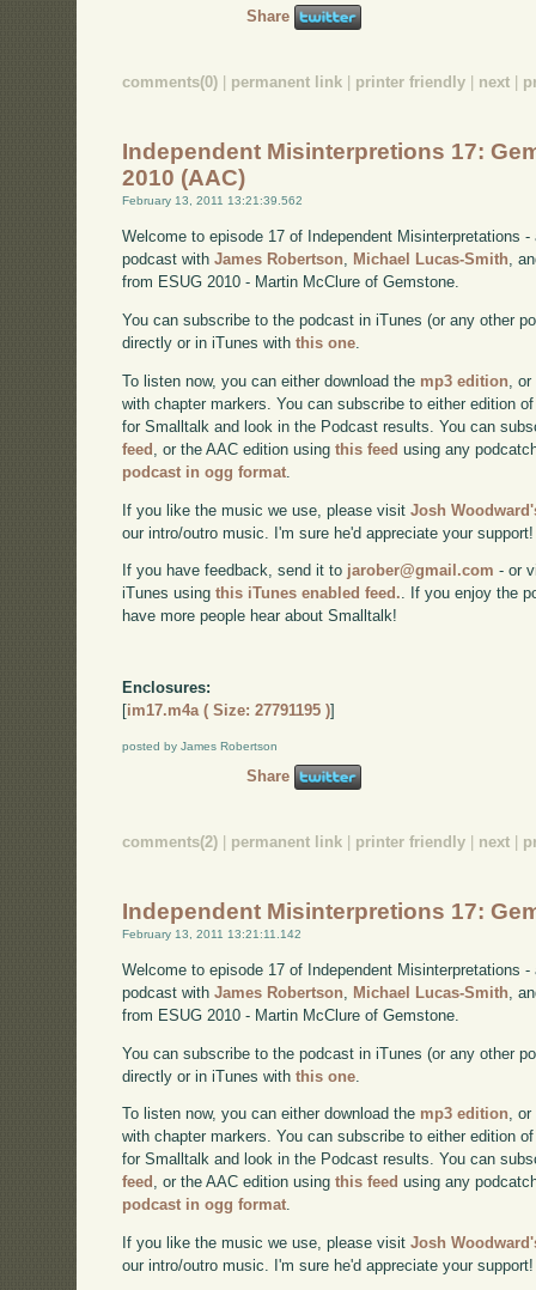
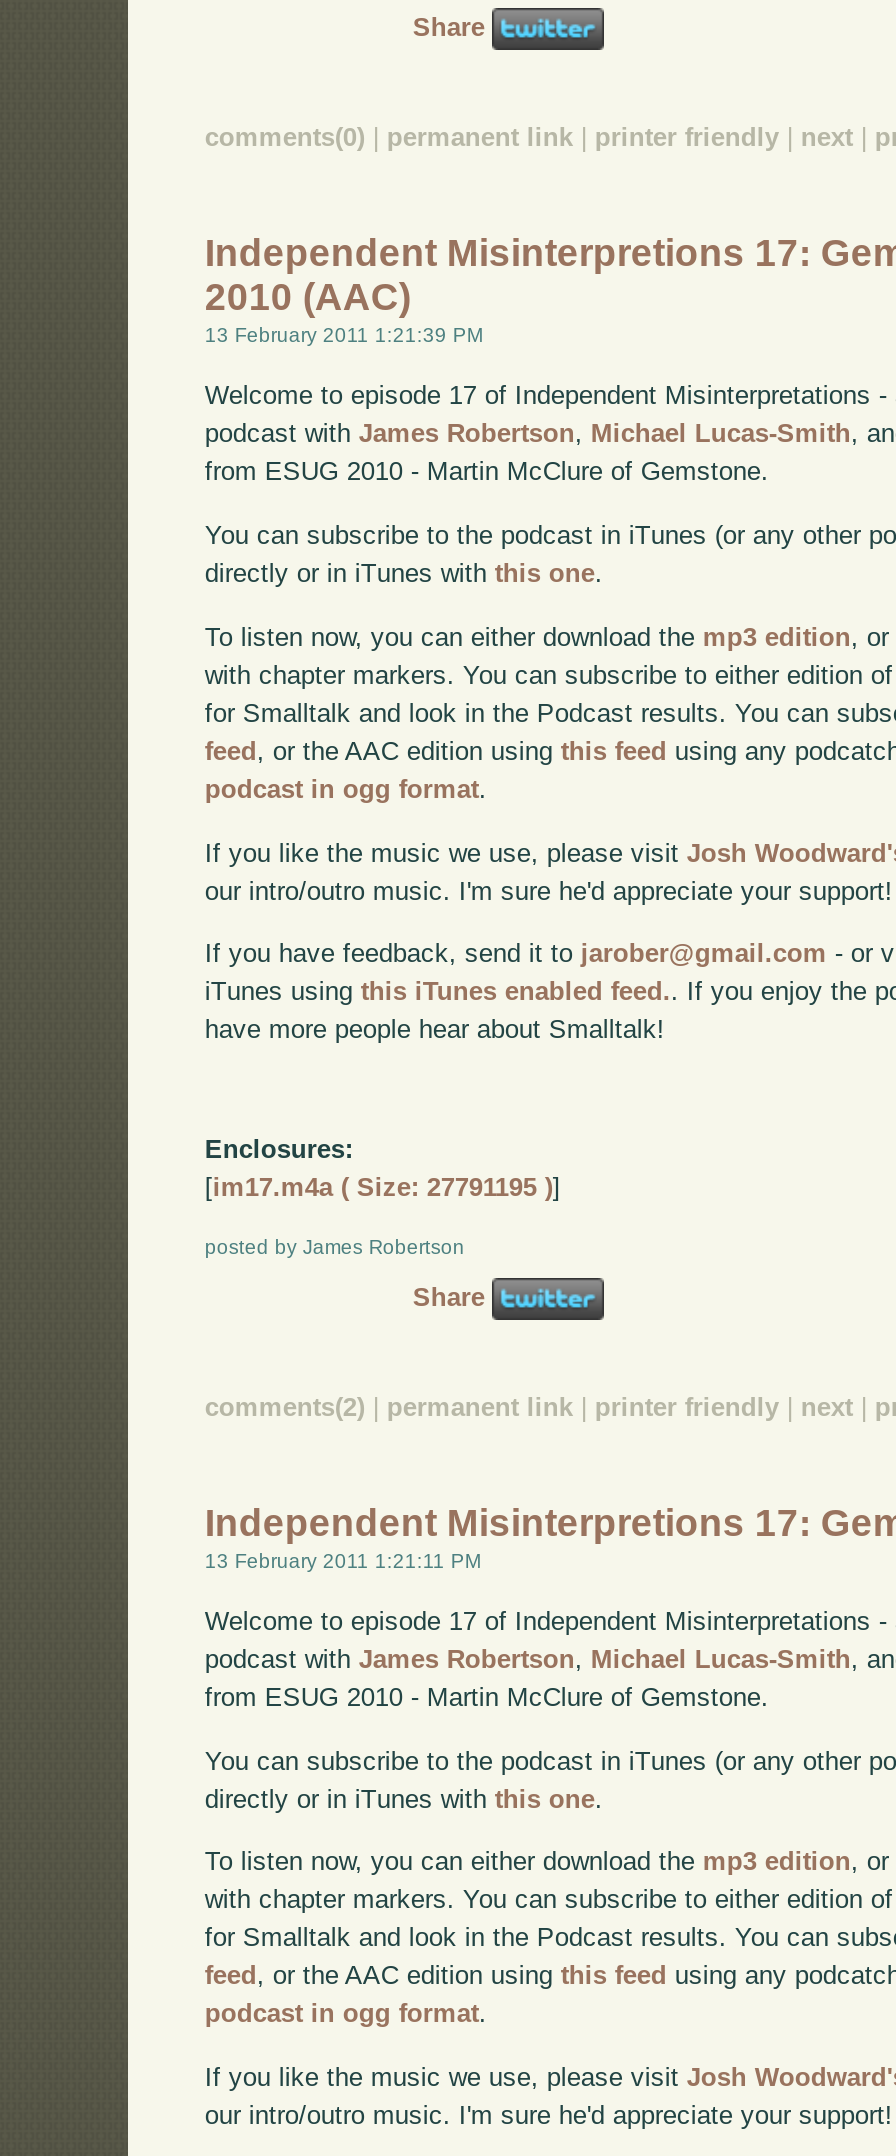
[123,194,303,208] February 13, 2011 13:21:39.562 -> [205,325,483,347] 13 February 2011 1:21:39 PM
[123,927,302,941] February 13, 2011 13:21:11.142 -> [205,1550,481,1572] 13 February 2011 1:21:11 PM

